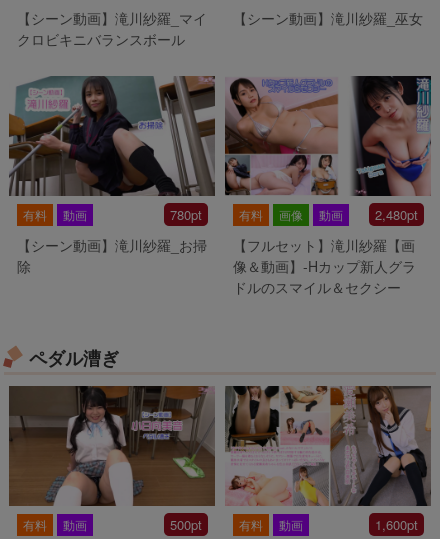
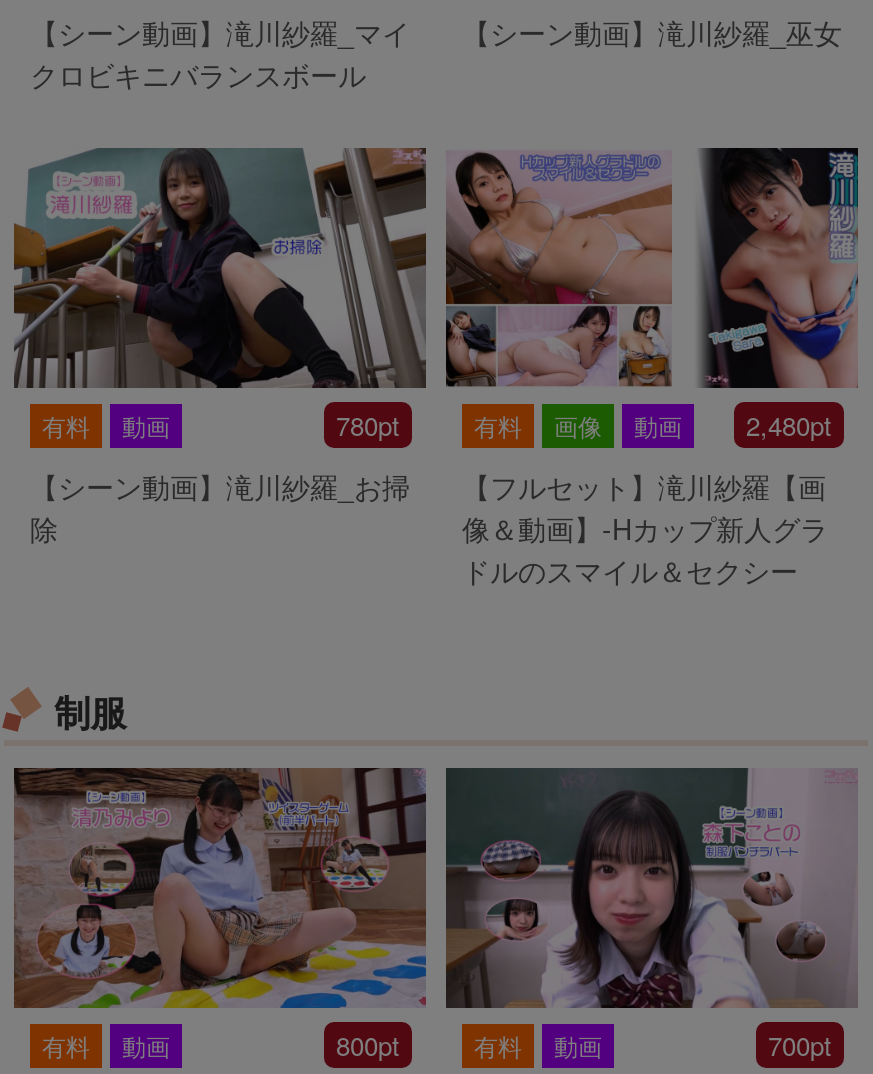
[29,345,119,371] ペダル漕ぎ -> [54,686,126,738] 制服
[9,385,216,534] [image] | 500pt -> [14,766,428,1064] [image] | 800pt
[225,385,431,534] [image] | 1,600pt -> [444,766,856,1064] [image] | 700pt

